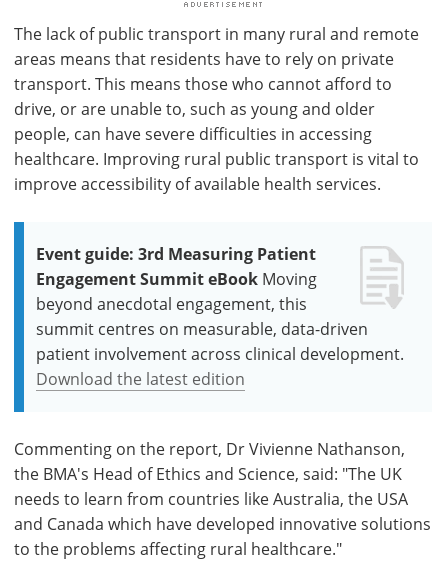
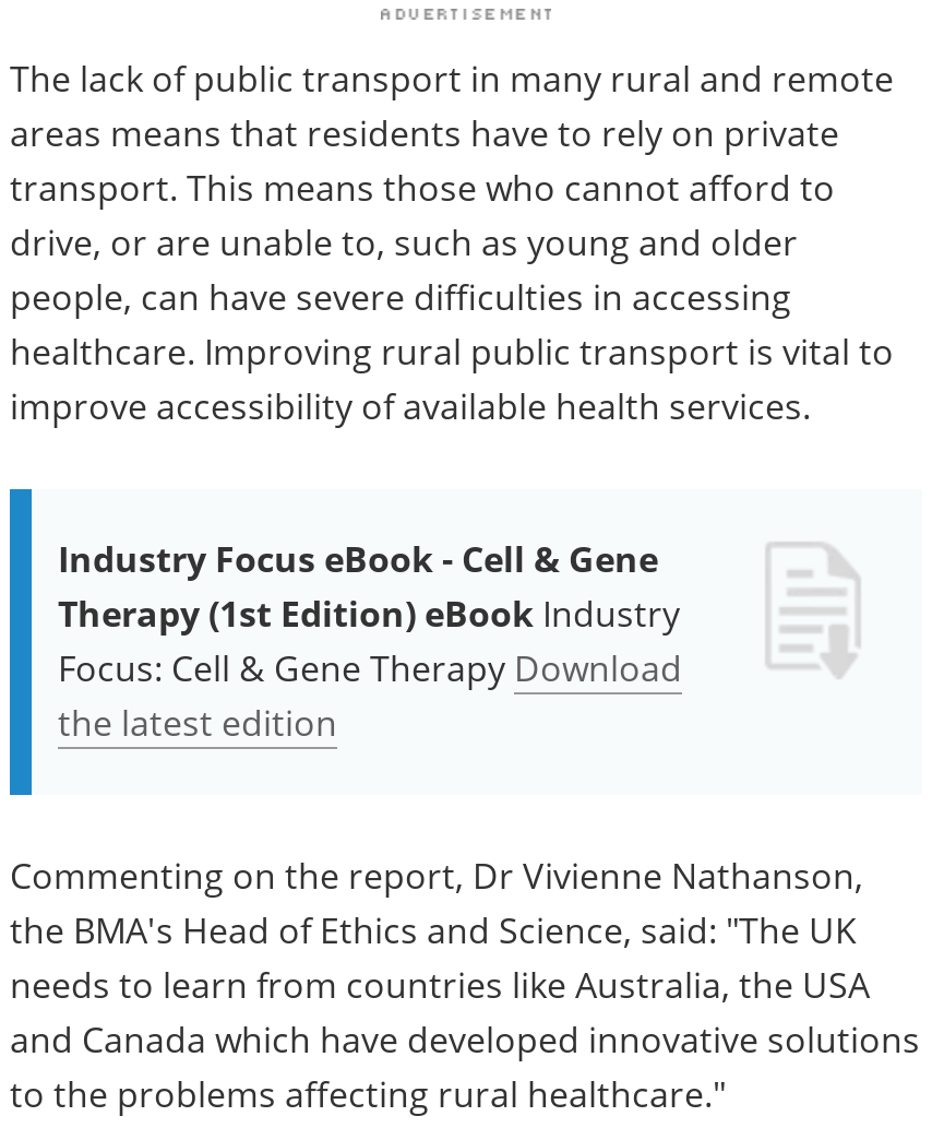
[36,243,404,390] Event guide: 3rd Measuring Patient | Engagement Summit eBook Moving | beyond anecdotal engagement, this | summit centres on measurable, data-driven | patient involvement across clinical development. | Download the latest edition -> [58,535,682,747] Industry Focus eBook - Cell & Gene | Therapy (1st Edition) eBook Industry | Focus: Cell & Gene Therapy Download | the latest edition

